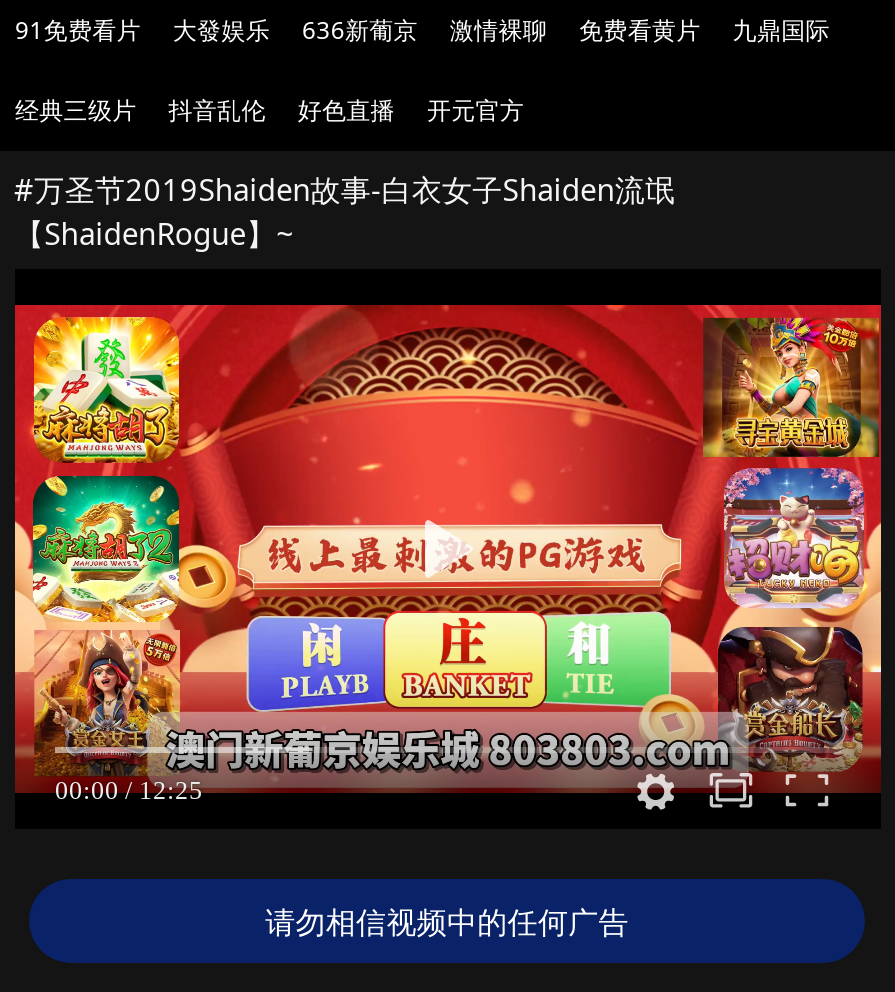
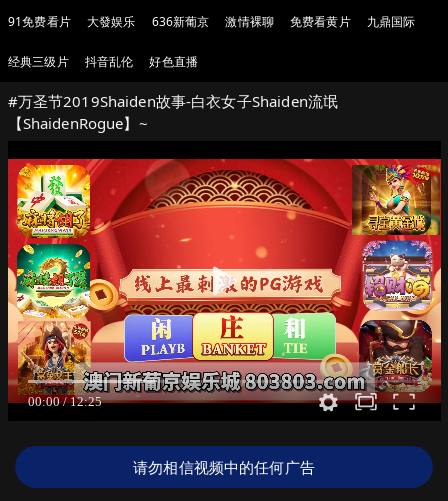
[427,93,524,127] 开元官方 -> none

